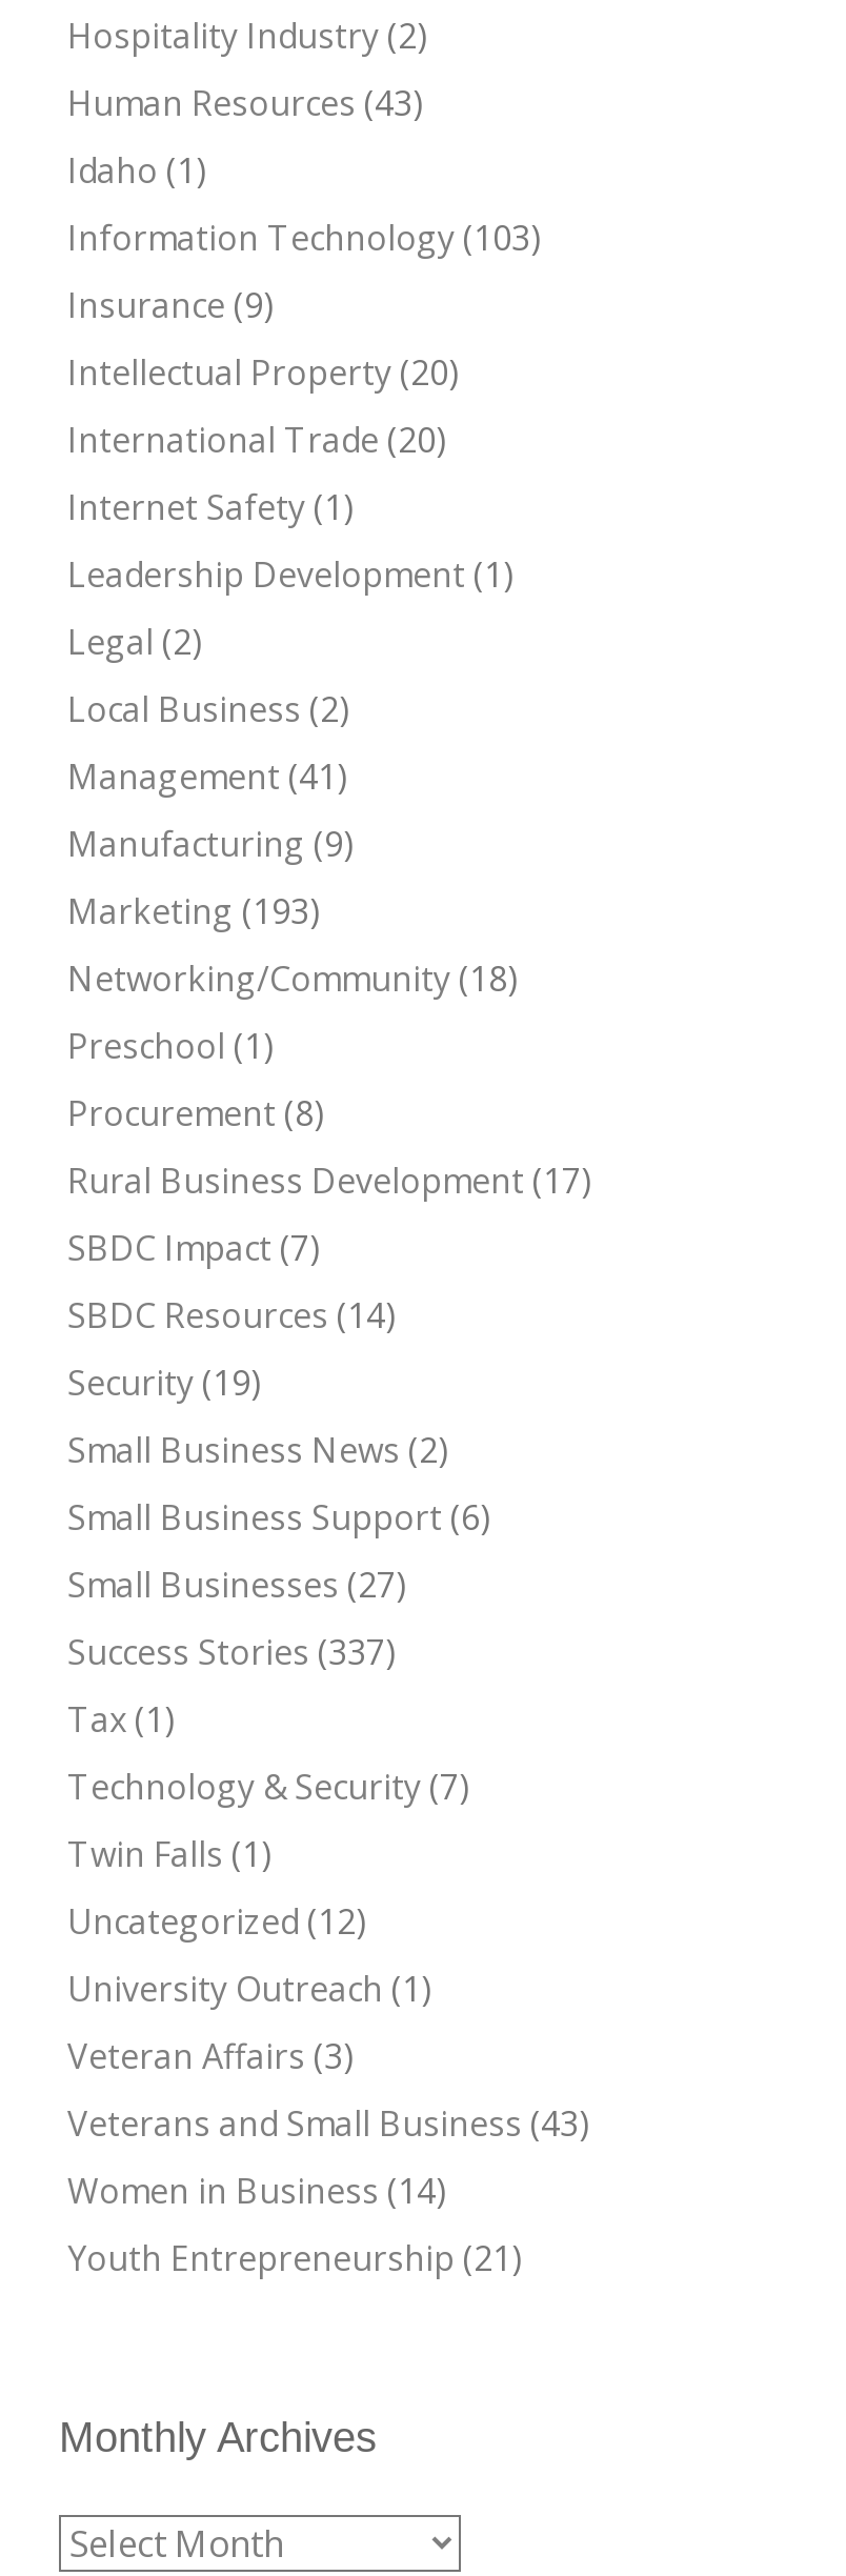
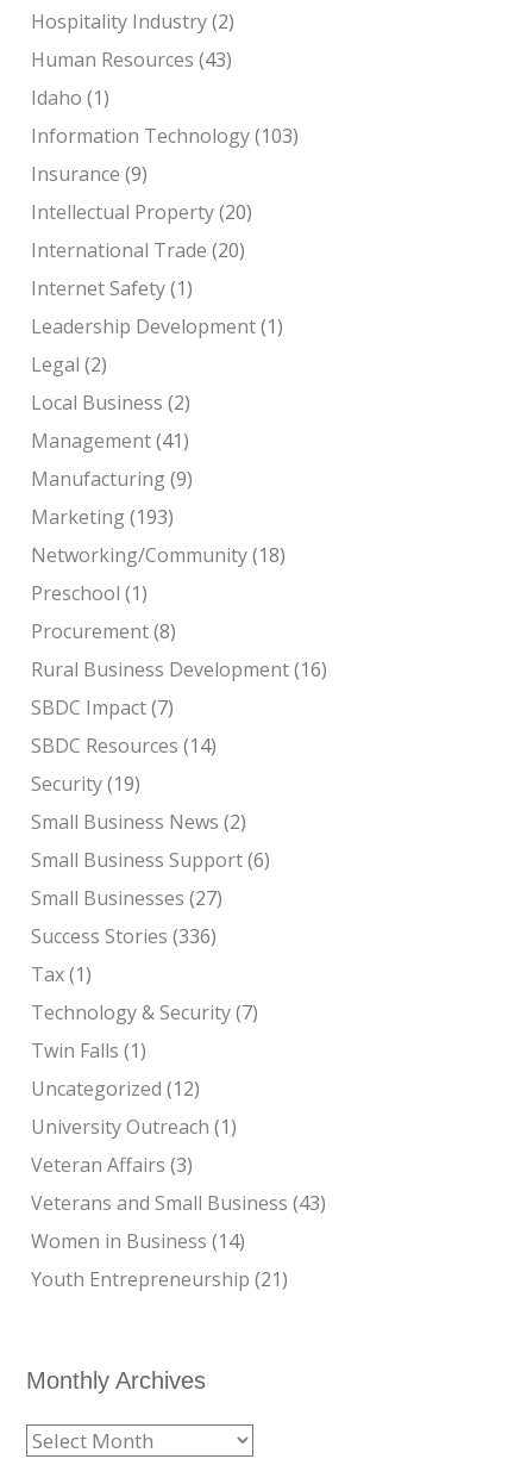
[67,1156,591,1203] Rural Business Development (17) -> [31,656,327,682] Rural Business Development (16)
[67,1628,396,1674] Success Stories (337) -> [31,922,217,949] Success Stories (336)

